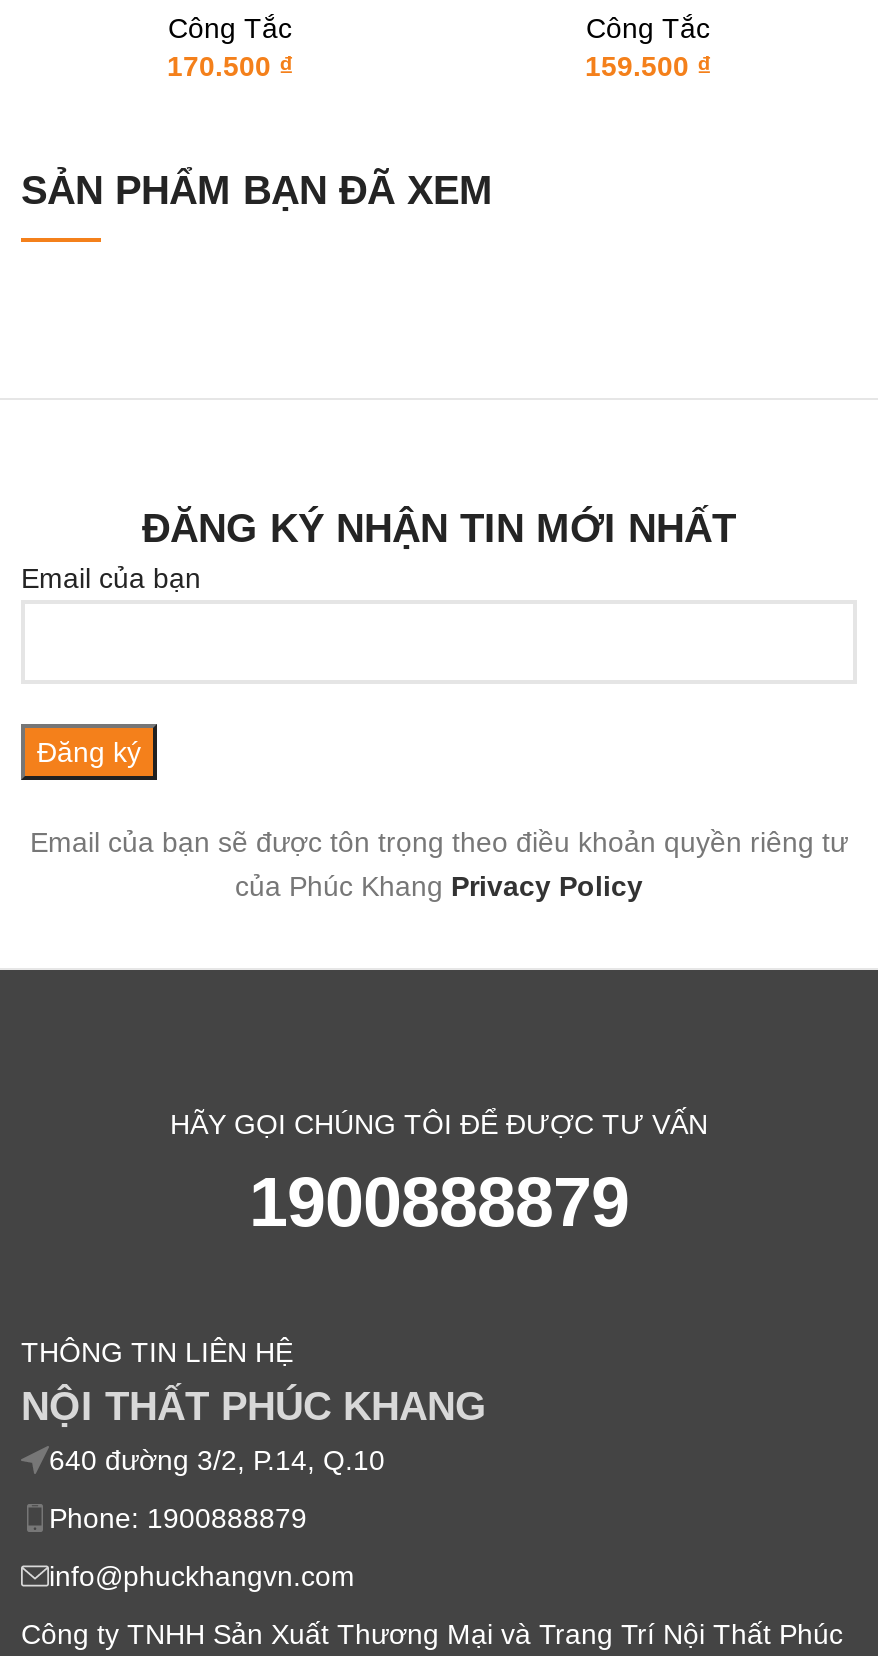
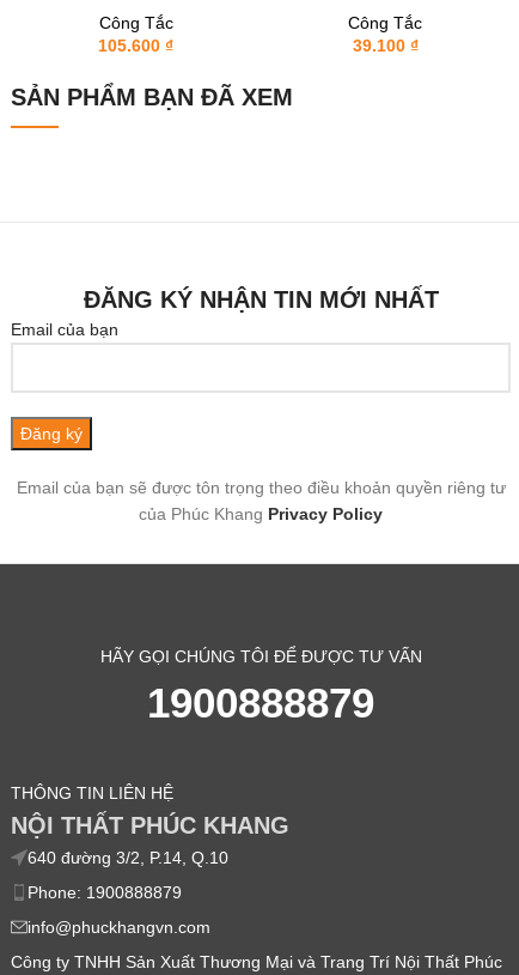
[167,50,293,82] 170.500 ₫ -> [98,36,173,55] 105.600 ₫
[585,50,711,82] 159.500 ₫ -> [353,36,419,55] 39.100 ₫

